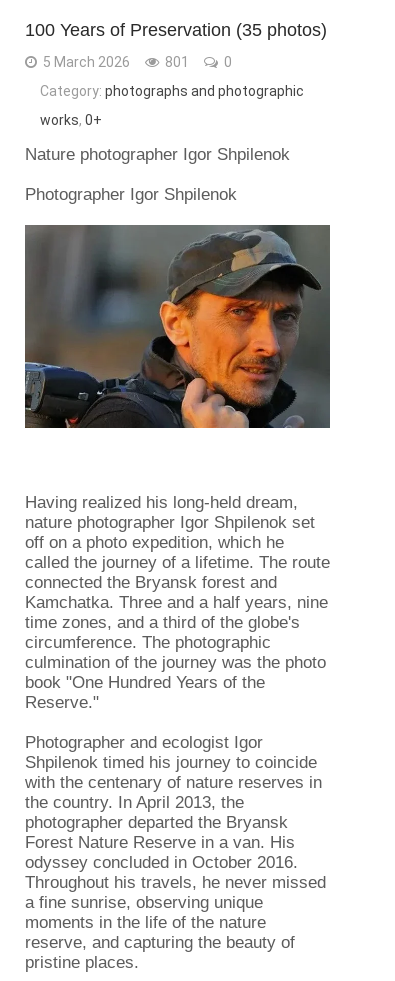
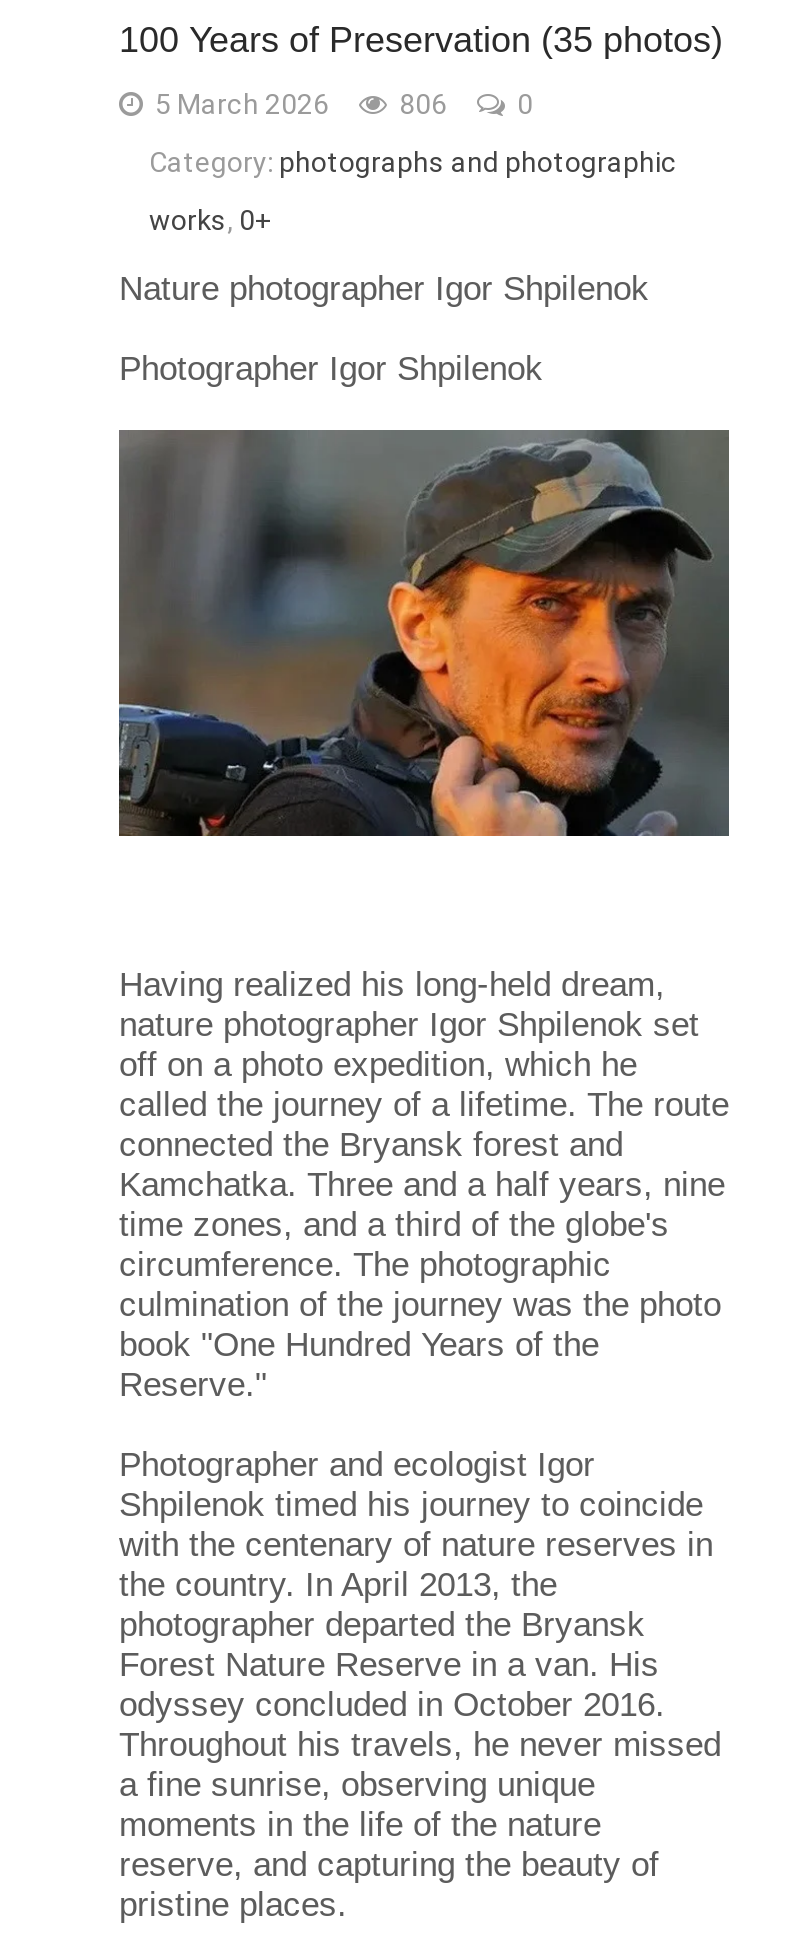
[40,54,232,70] 5 March 2026 801 0 -> [149,88,533,120] 5 March 2026 806 0

